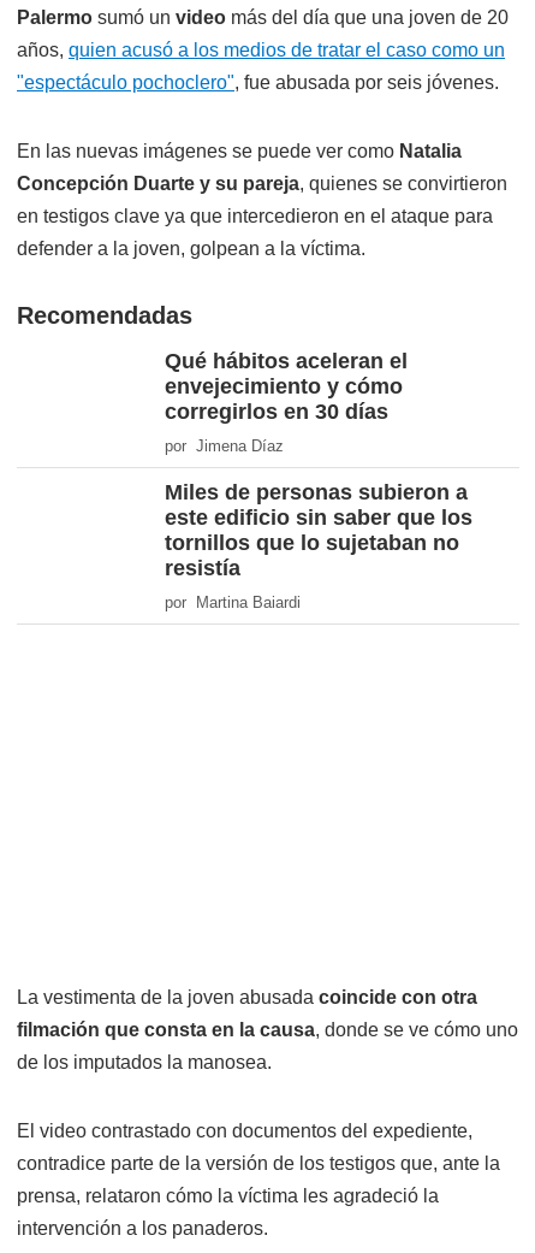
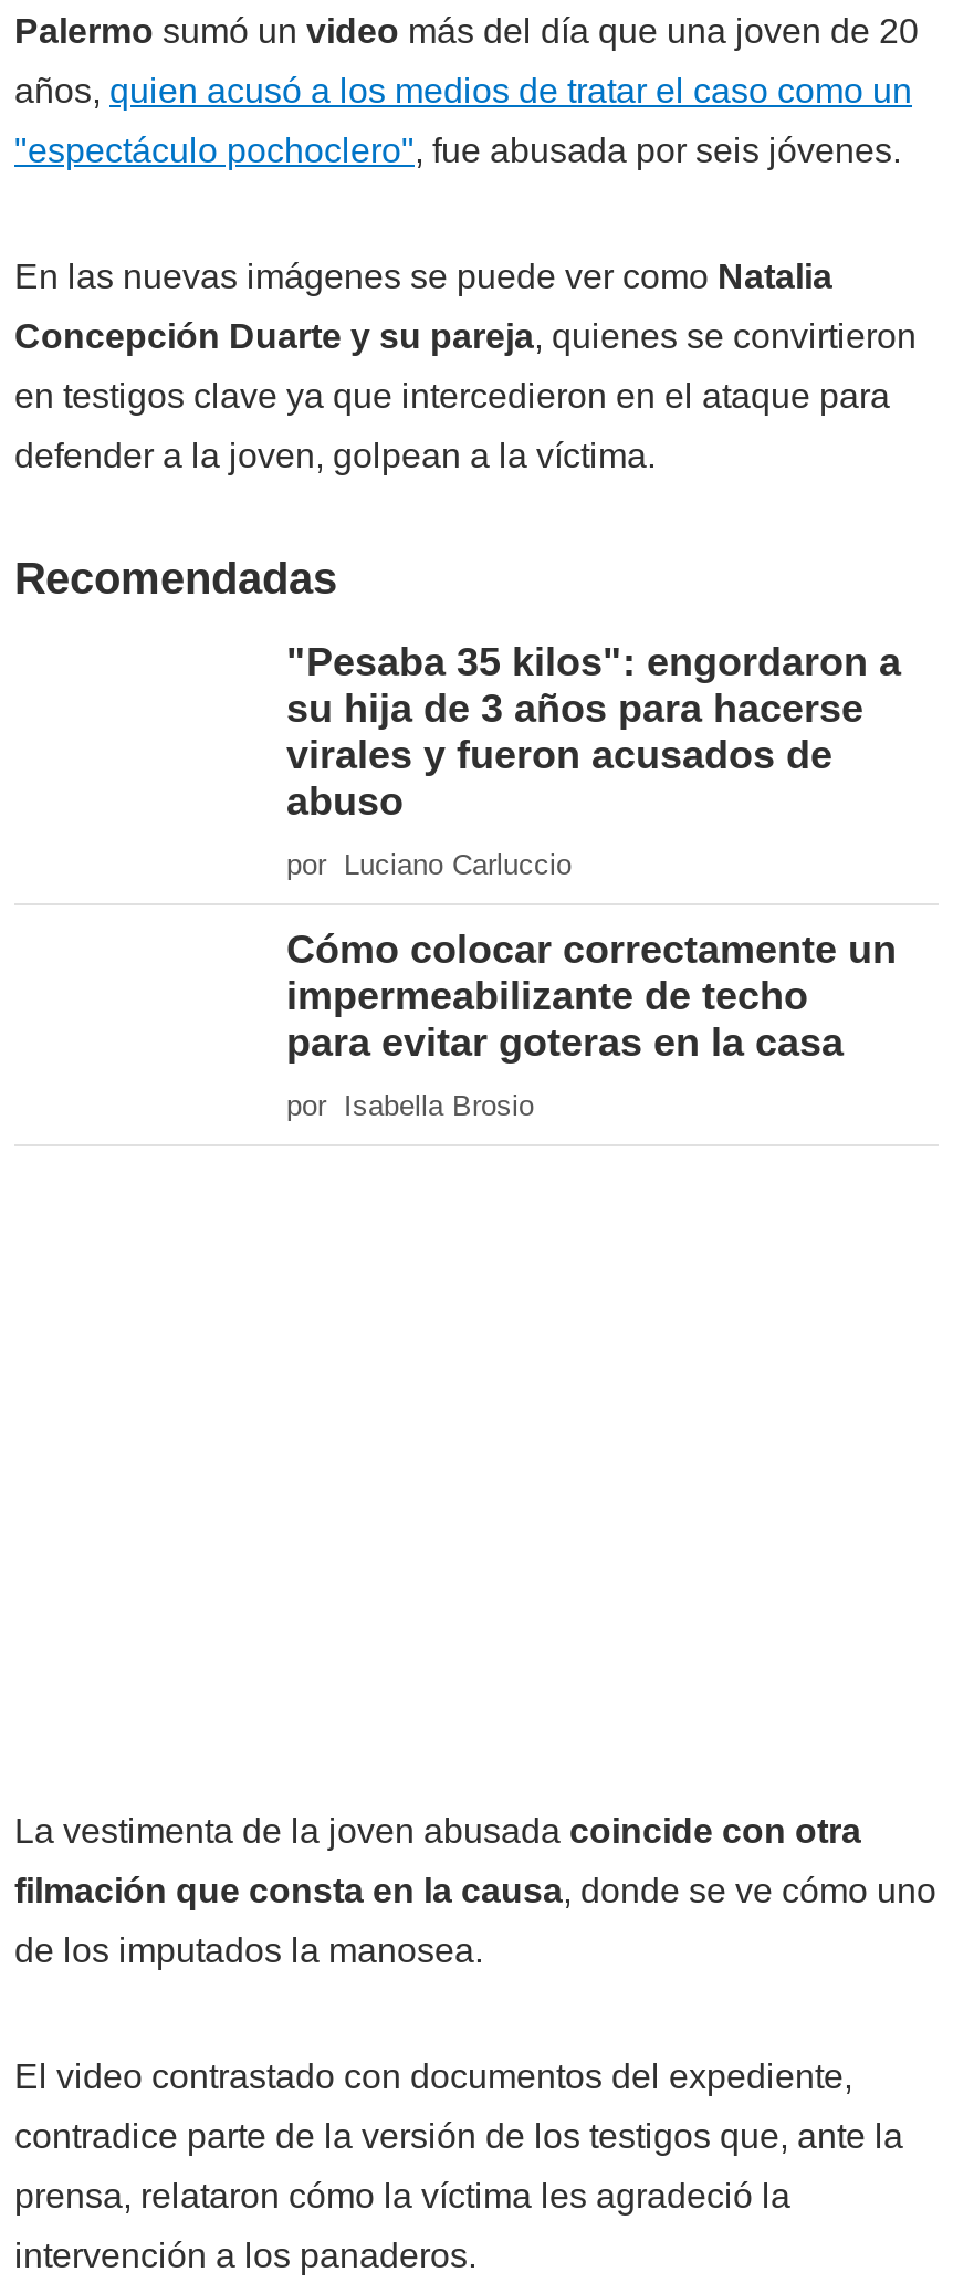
[165,350,408,424] Qué hábitos aceleran el | envejecimiento y cómo | corregirlos en 30 días -> [286,641,901,825] "Pesaba 35 kilos": engordaron a | su hija de 3 años para hacerse | virales y fueron acusados de | abuso
[165,437,284,455] por Jimena Díaz -> [286,849,572,882] por Luciano Carluccio
[165,481,472,581] Miles de personas subieron a | este edificio sin saber que los | tornillos que lo sujetaban no | resistía -> [286,928,897,1066] Cómo colocar correctamente un | impermeabilizante de techo | para evitar goteras en la casa
[165,594,301,612] por Martina Baiardi -> [286,1090,534,1123] por Isabella Brosio

